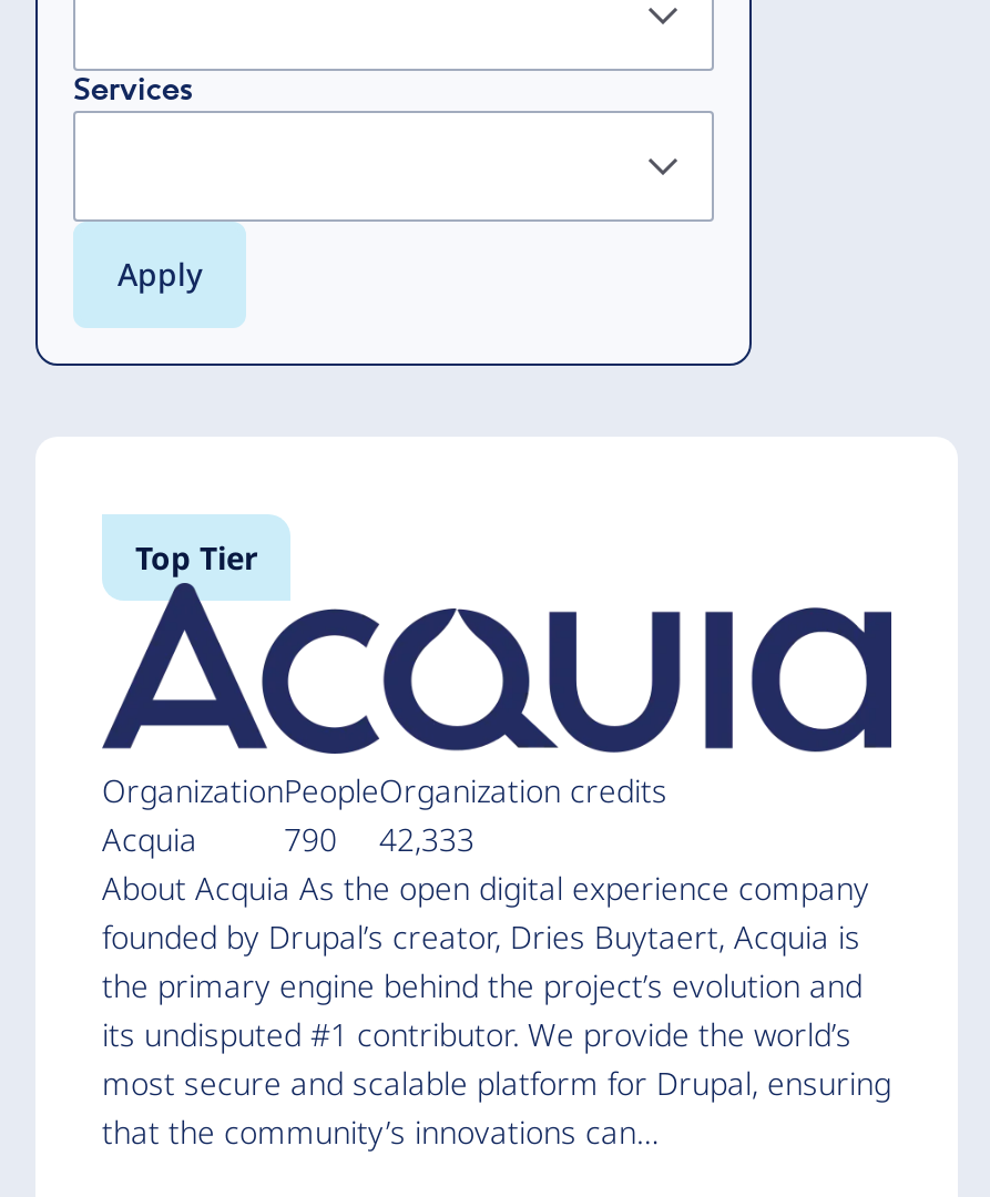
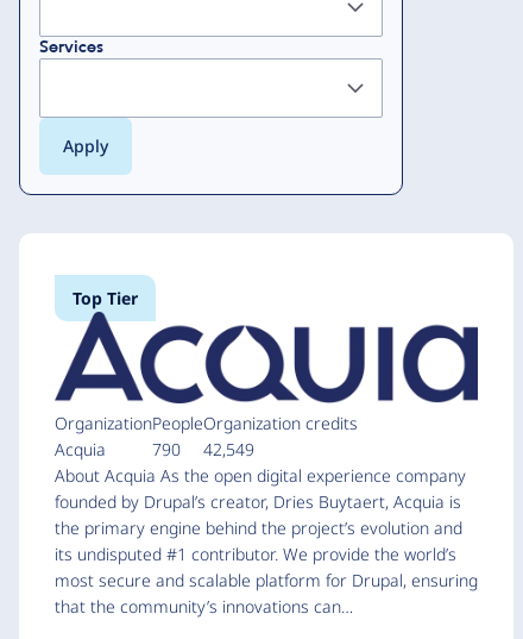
[284,818,474,860] 790 42,333 -> [152,438,254,461] 790 42,549

